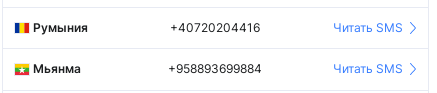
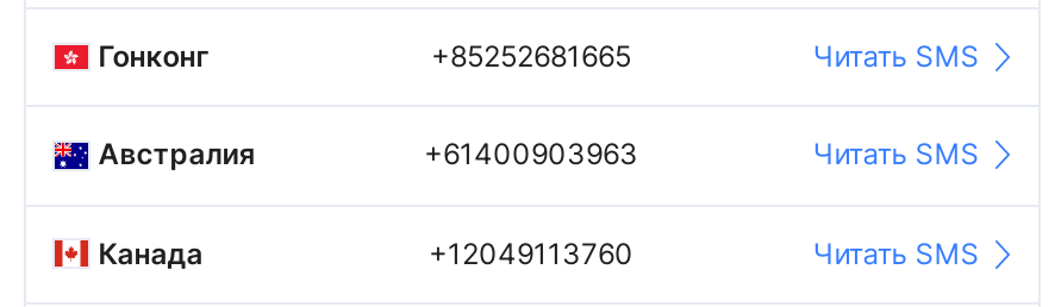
[33,20,260,35] Румыния | +40720204416 -> [98,38,631,74] Гонконг | +85252681665
[33,61,262,76] Мьянма | +958893699884 -> [98,136,980,271] Австралия | +61400903963 | Читать SMS | Канада | +12049113760

